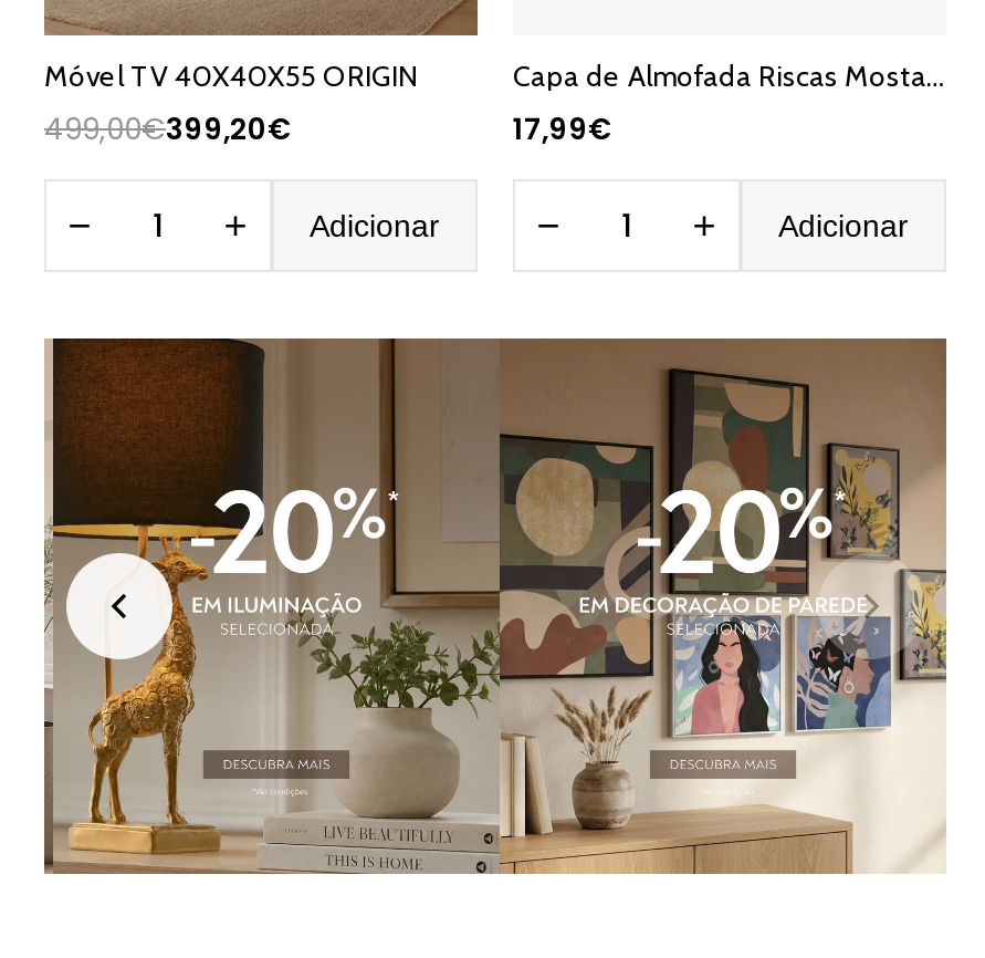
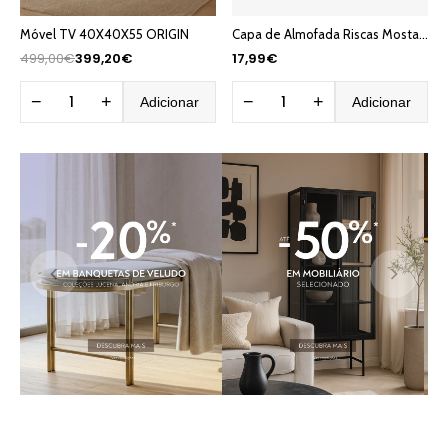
[42,336,949,874] [image] -> [20,153,429,396] [image]

